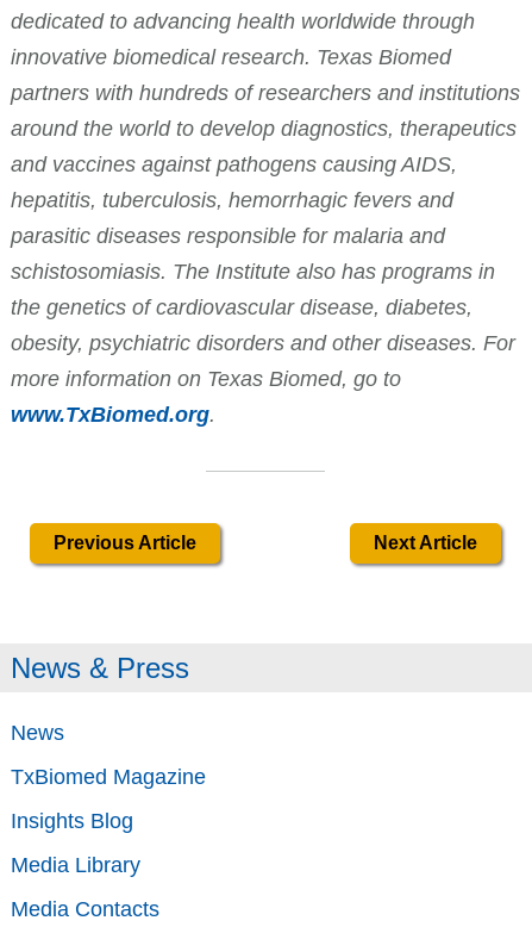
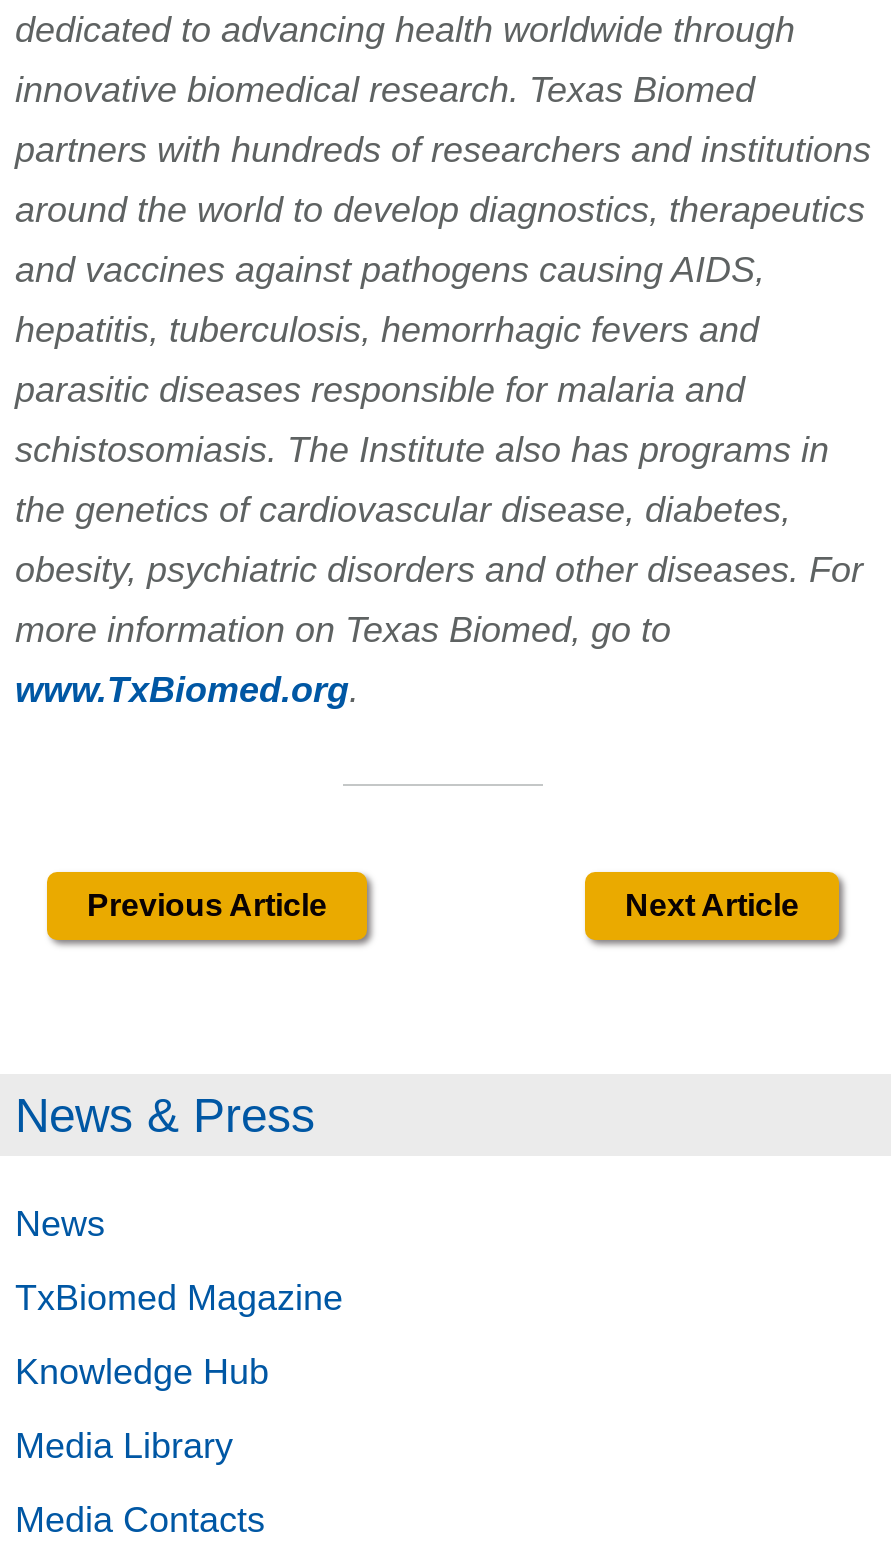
[11,809,133,833] Insights Blog -> [15,1351,269,1391] Knowledge Hub

